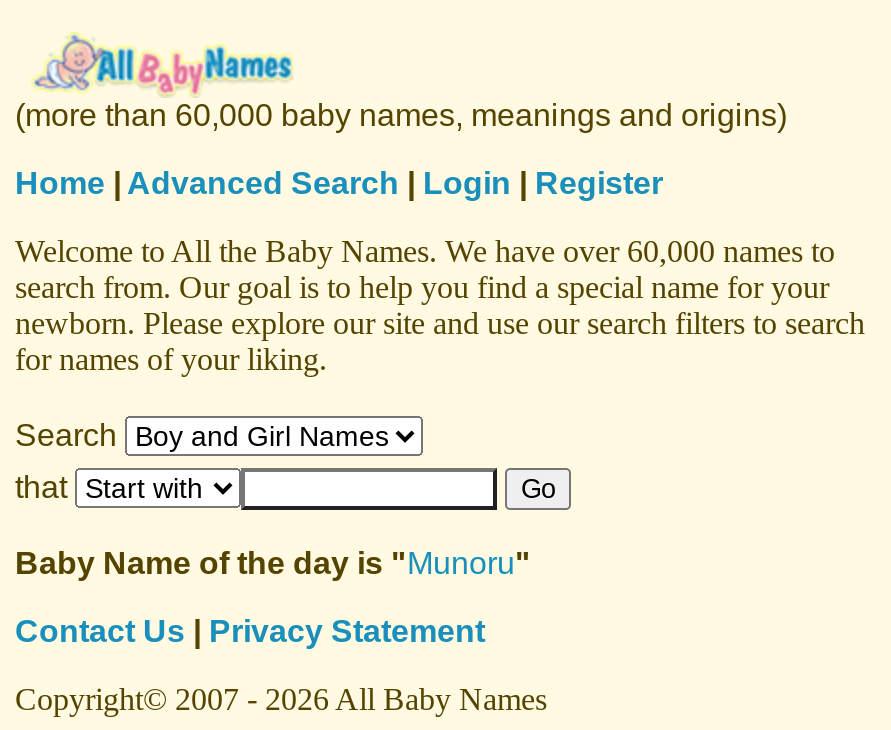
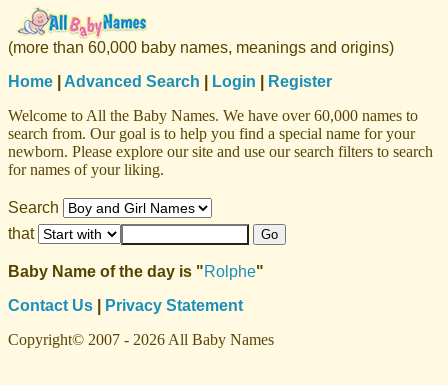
[15,546,531,580] Baby Name of the day is " Munoru" -> [8,263,264,280] Baby Name of the day is " Rolphe"

